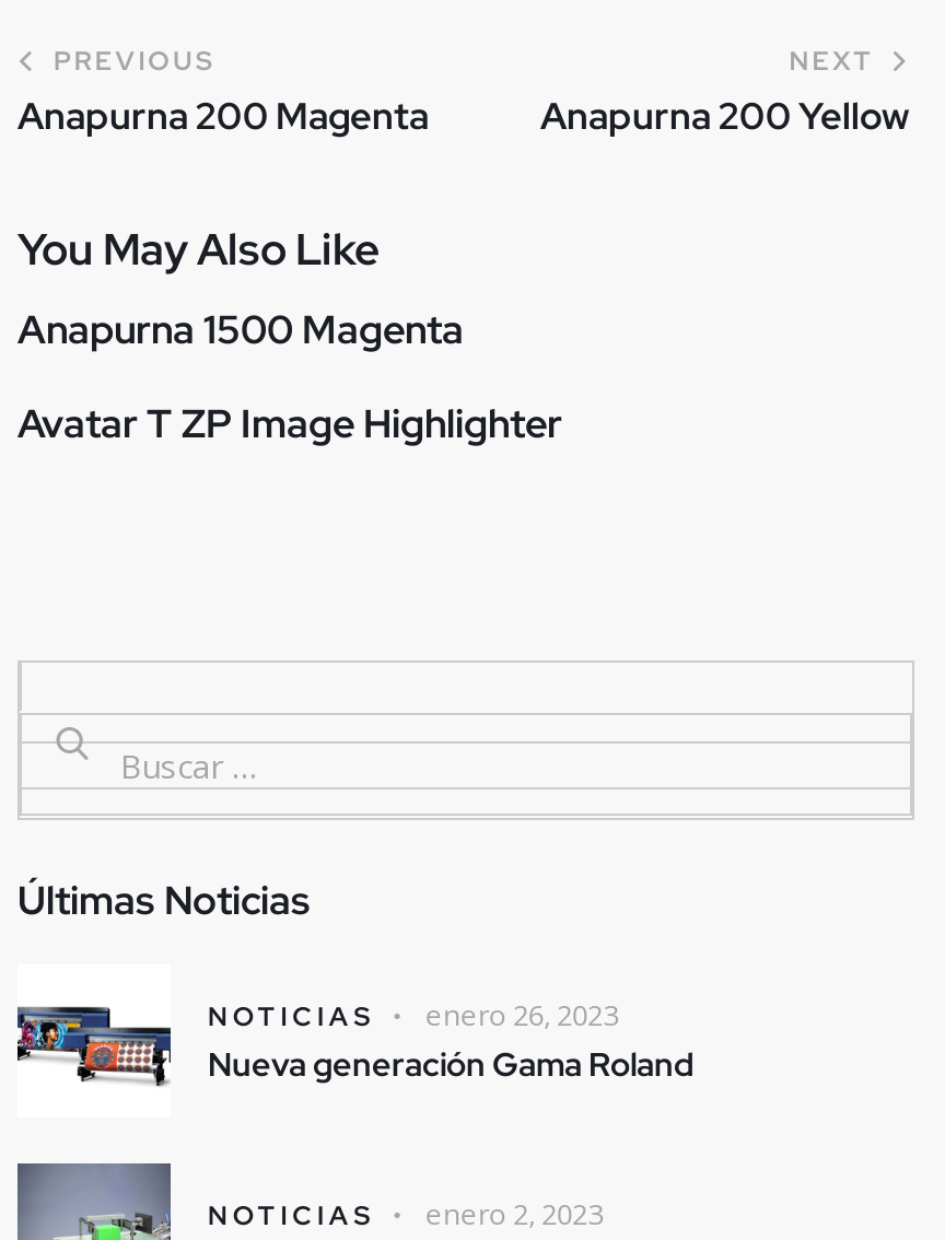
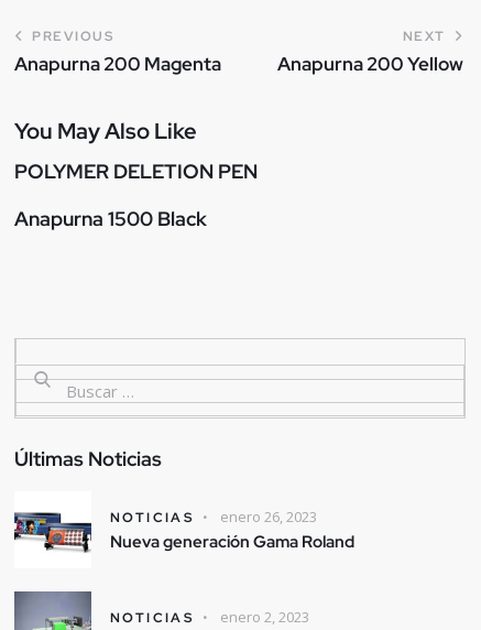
[17,304,464,354] Anapurna 1500 Magenta -> [14,159,258,184] POLYMER DELETION PEN
[17,398,562,448] Avatar T ZP Image Highlighter -> [14,206,207,231] Anapurna 1500 Black

